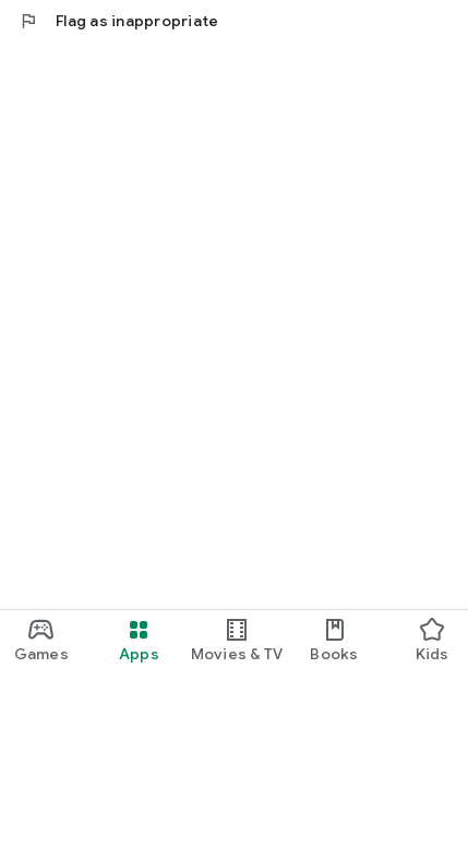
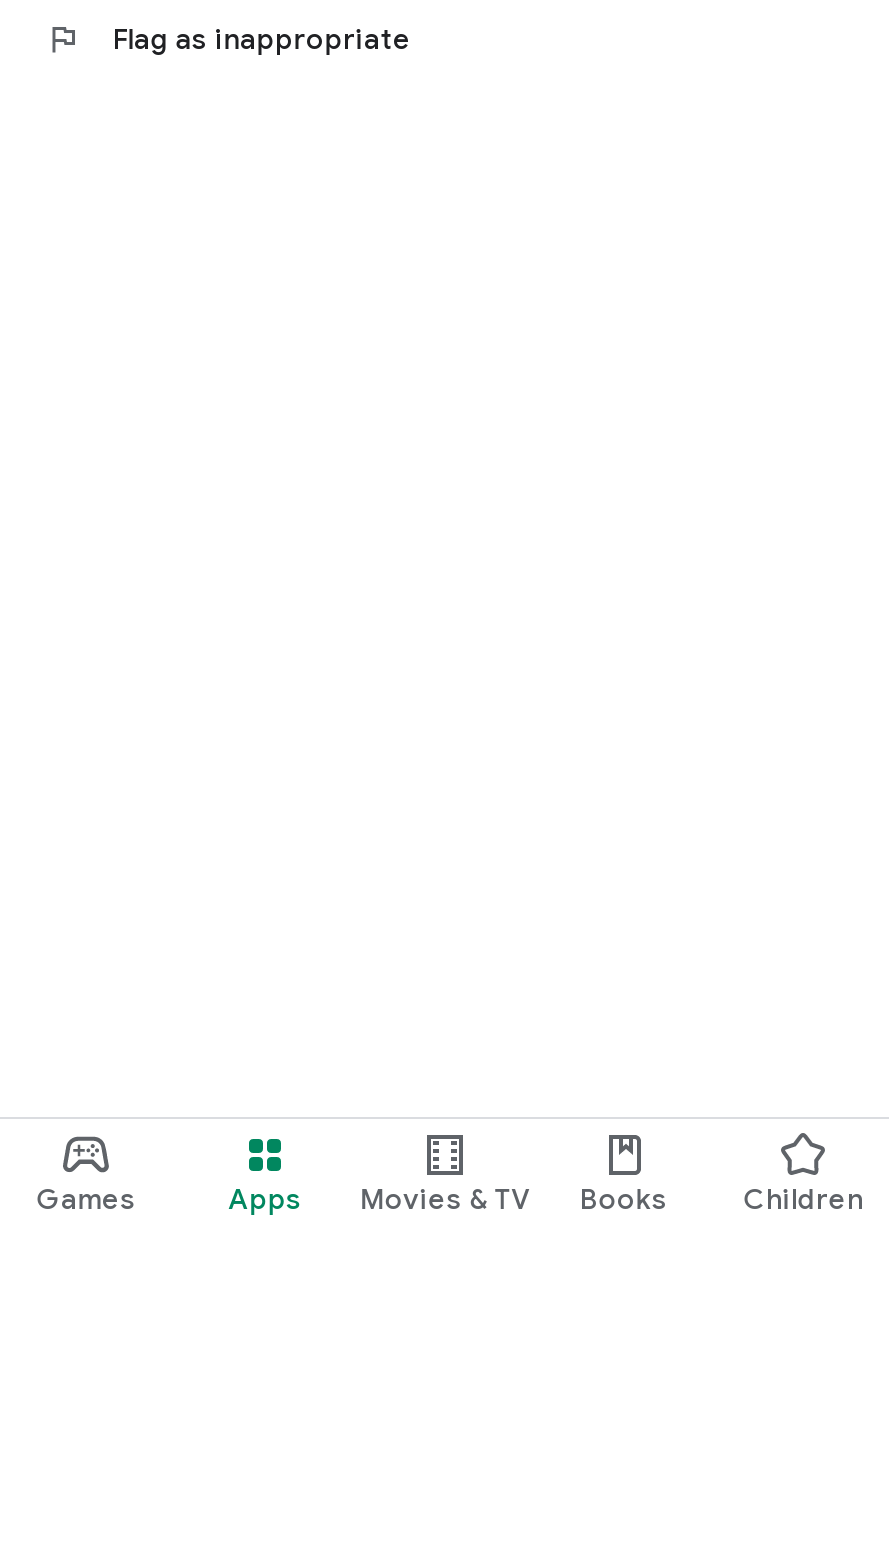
[415,643,449,663] Kids -> [743,1180,863,1216] Children

